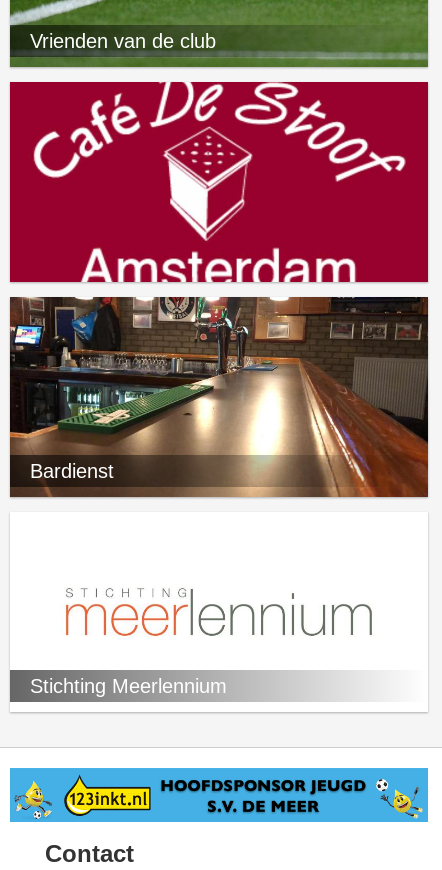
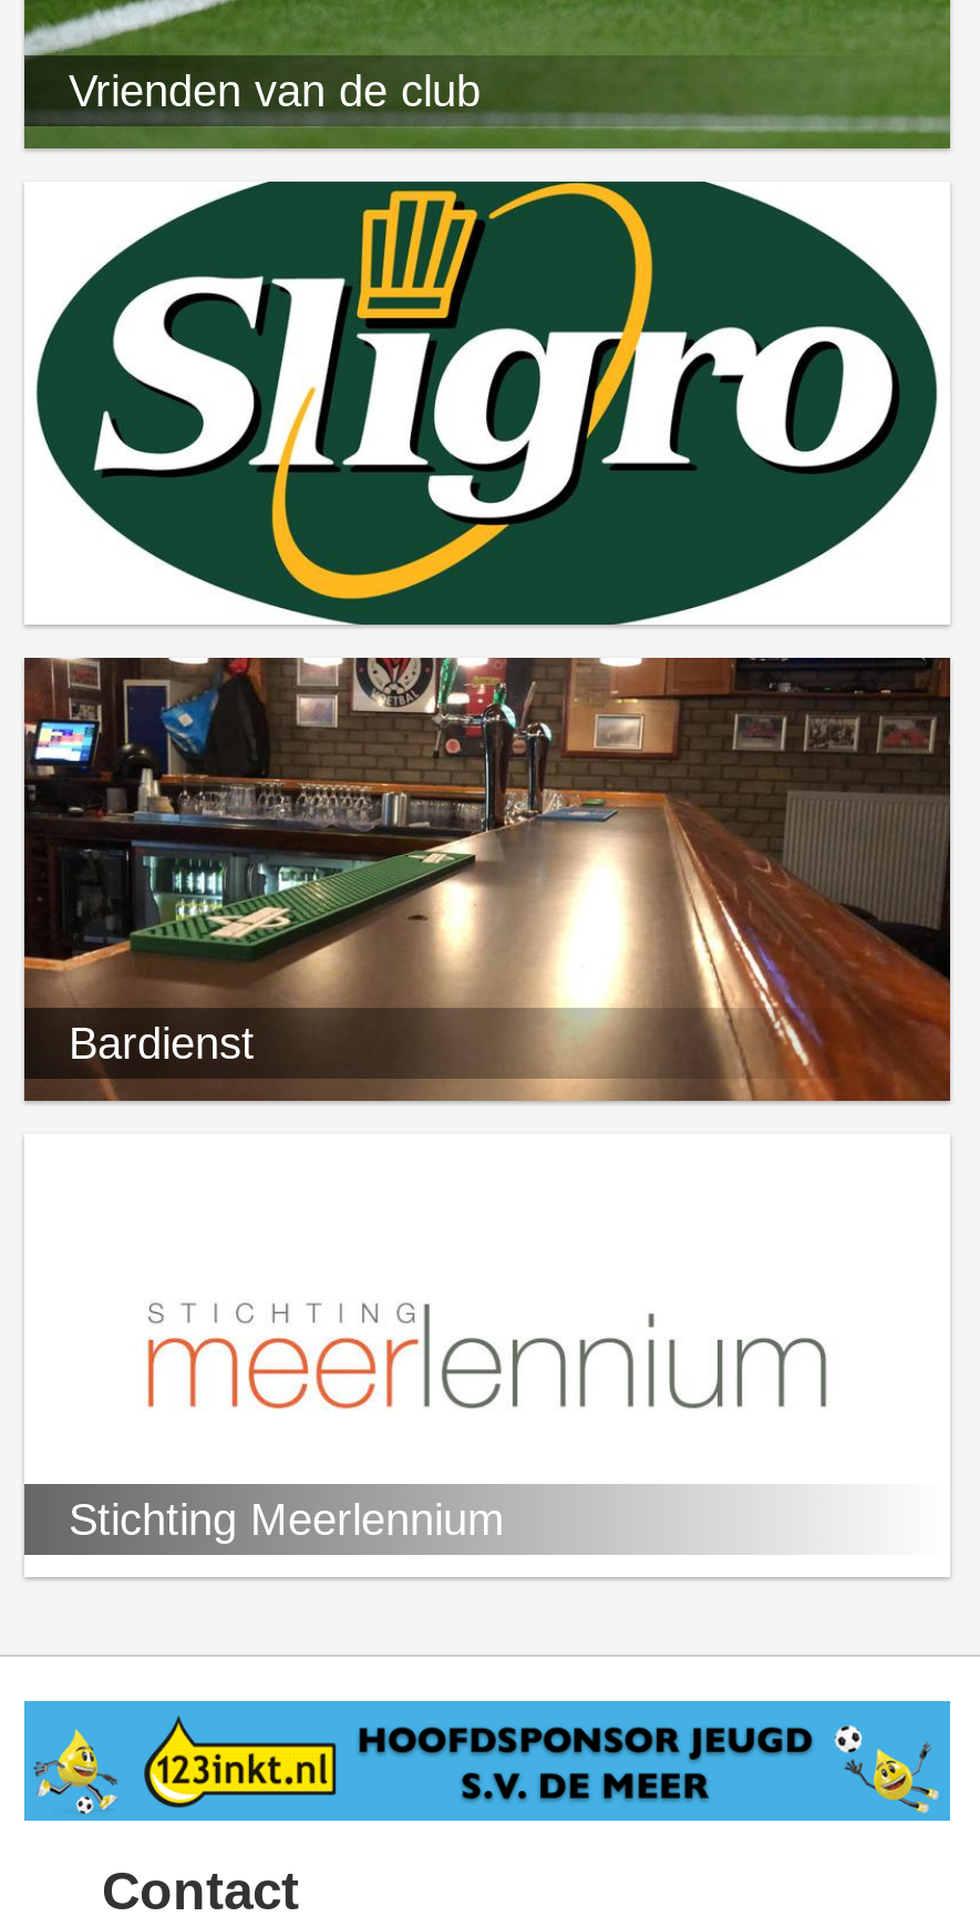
[9,81,429,283] [image] -> [24,179,950,627] [image]

